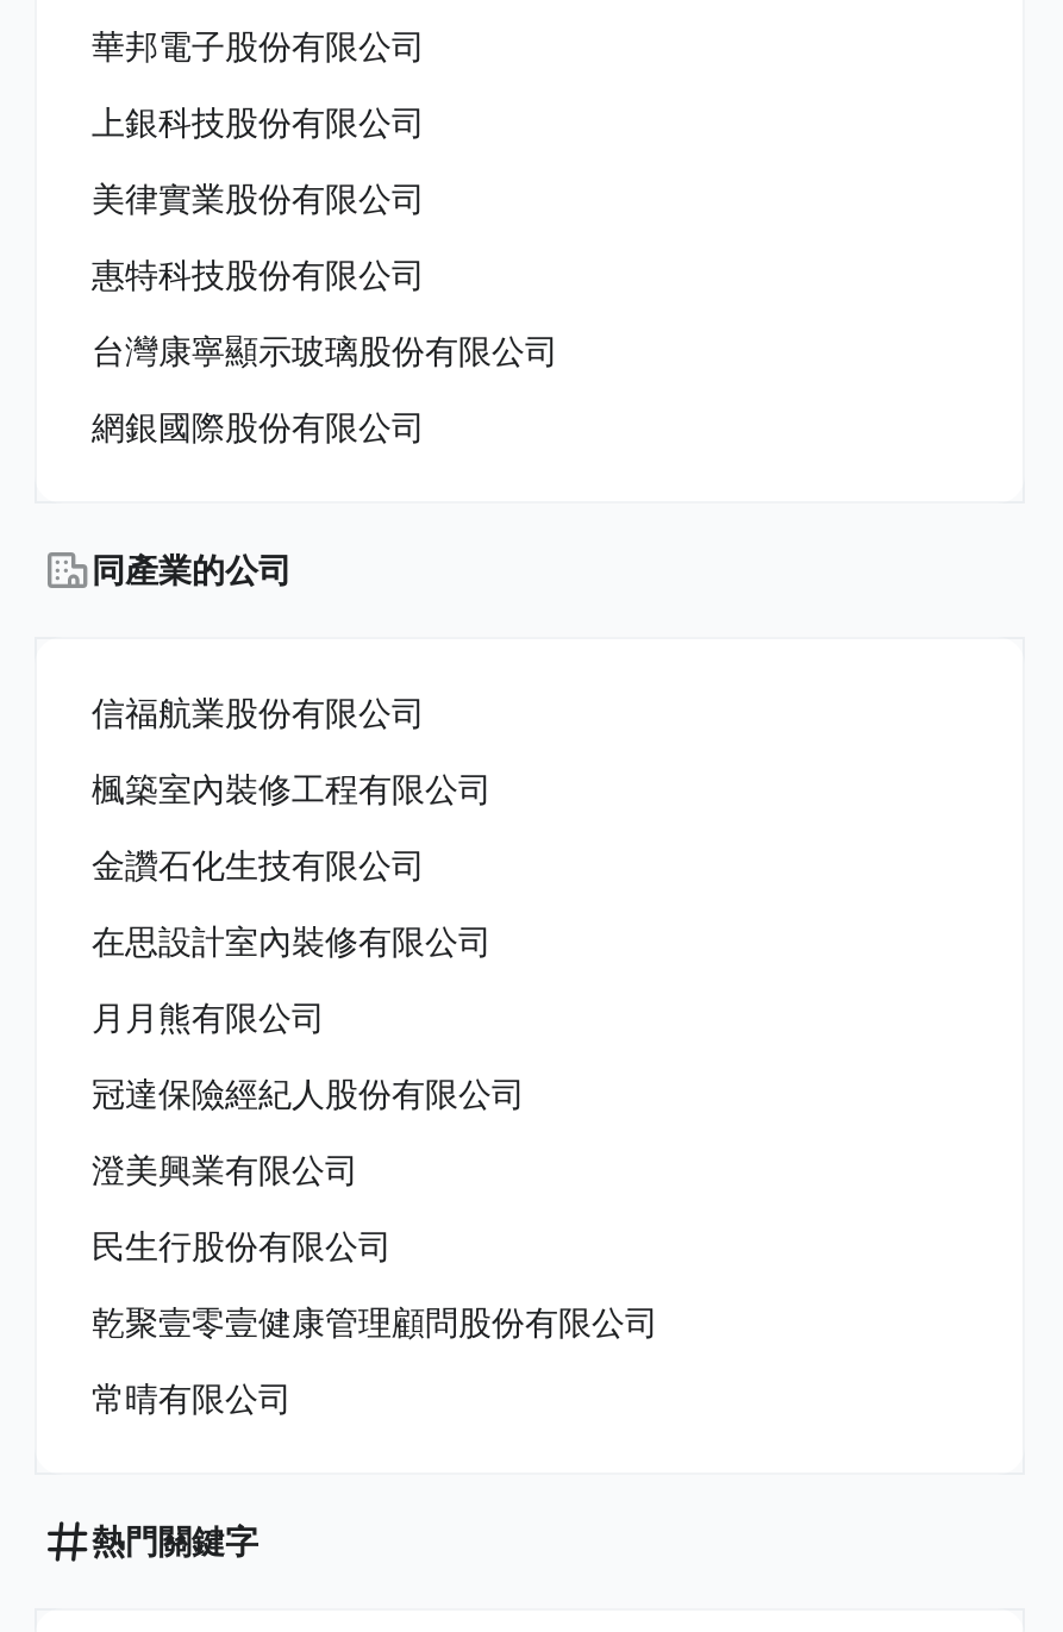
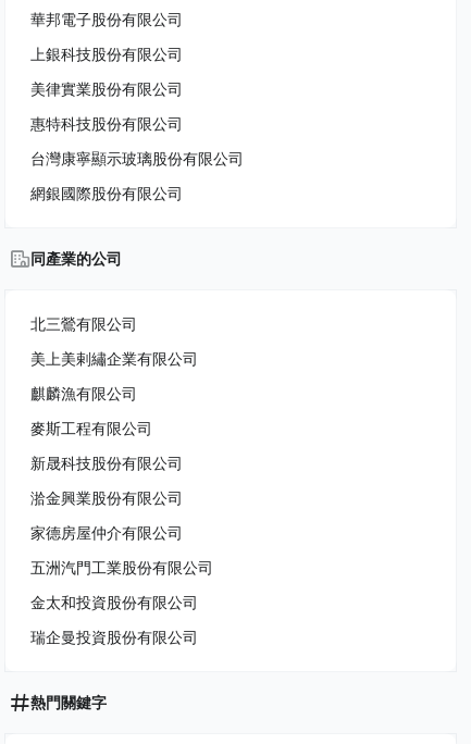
[92,692,425,732] 信福航業股份有限公司 -> [30,314,137,333] 北三鶯有限公司
[92,768,492,809] 楓築室內裝修工程有限公司 -> [30,349,198,368] 美上美剌繡企業有限公司
[92,844,425,885] 金讚石化生技有限公司 -> [30,384,137,403] 麒麟漁有限公司
[92,920,492,961] 在思設計室內裝修有限公司 -> [30,419,152,437] 麥斯工程有限公司
[92,997,325,1037] 月月熊有限公司 -> [30,454,183,472] 新晟科技股份有限公司
[92,1073,525,1113] 冠達保險經紀人股份有限公司 -> [30,488,183,507] 湁金興業股份有限公司
[92,1149,358,1189] 澄美興業有限公司 -> [30,523,183,542] 家德房屋仲介有限公司
[92,1225,392,1266] 民生行股份有限公司 -> [30,558,213,577] 五洲汽門工業股份有限公司
[92,1301,658,1342] 乾聚壹零壹健康管理顧問股份有限公司 -> [30,593,198,611] 金太和投資股份有限公司
[92,1377,292,1418] 常晴有限公司 -> [30,628,198,646] 瑞企曼投資股份有限公司

